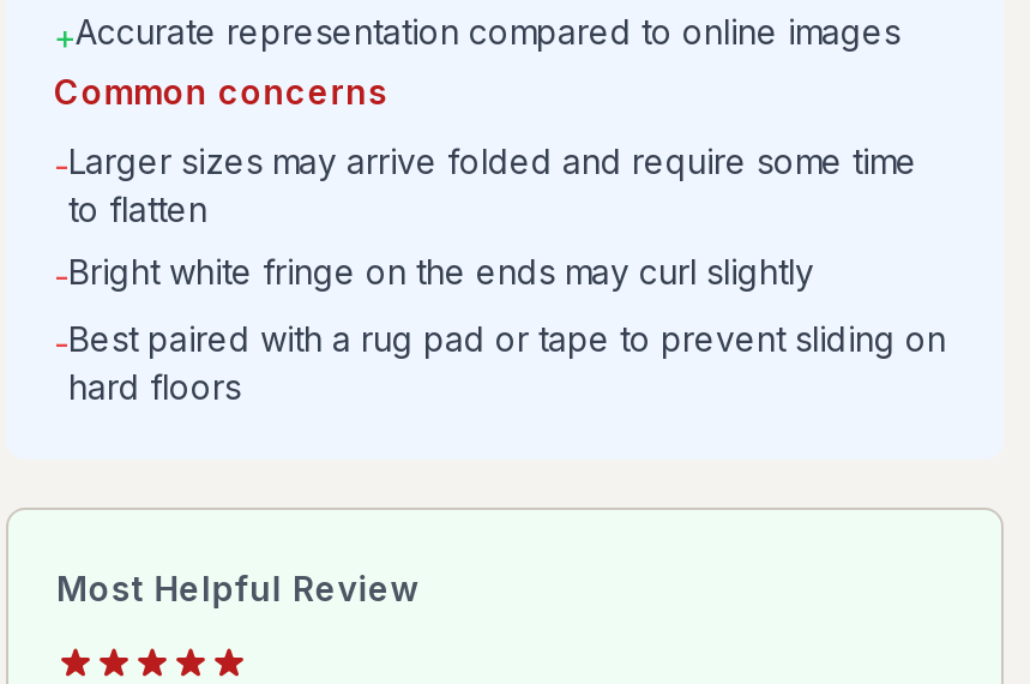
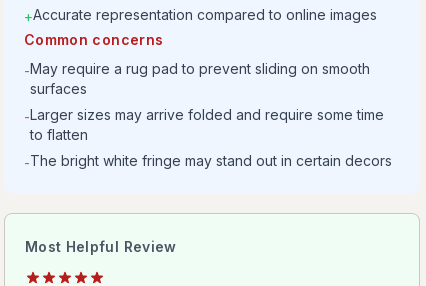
none -> [24,60,370,97] -May require a rug pad to prevent sliding on smooth | surfaces
moved [54,141,917,230] -> [24,106,384,143]: -Larger sizes may arrive folded and require some time | to flatten
[54,251,946,407] -Bright white fringe on the ends may curl slightly | -Best paired with a rug pad or tape to prevent sliding on | hard floors -> [24,152,392,171] -The bright white fringe may stand out in certain decors

